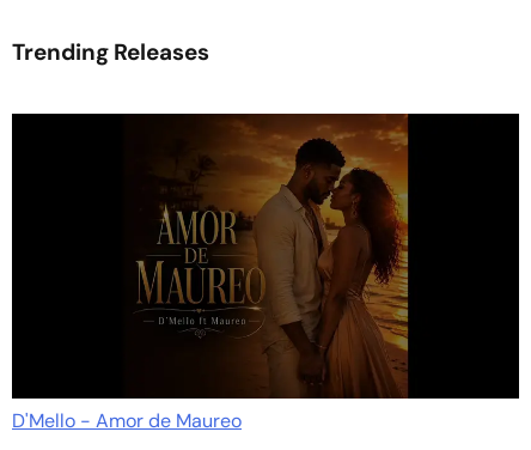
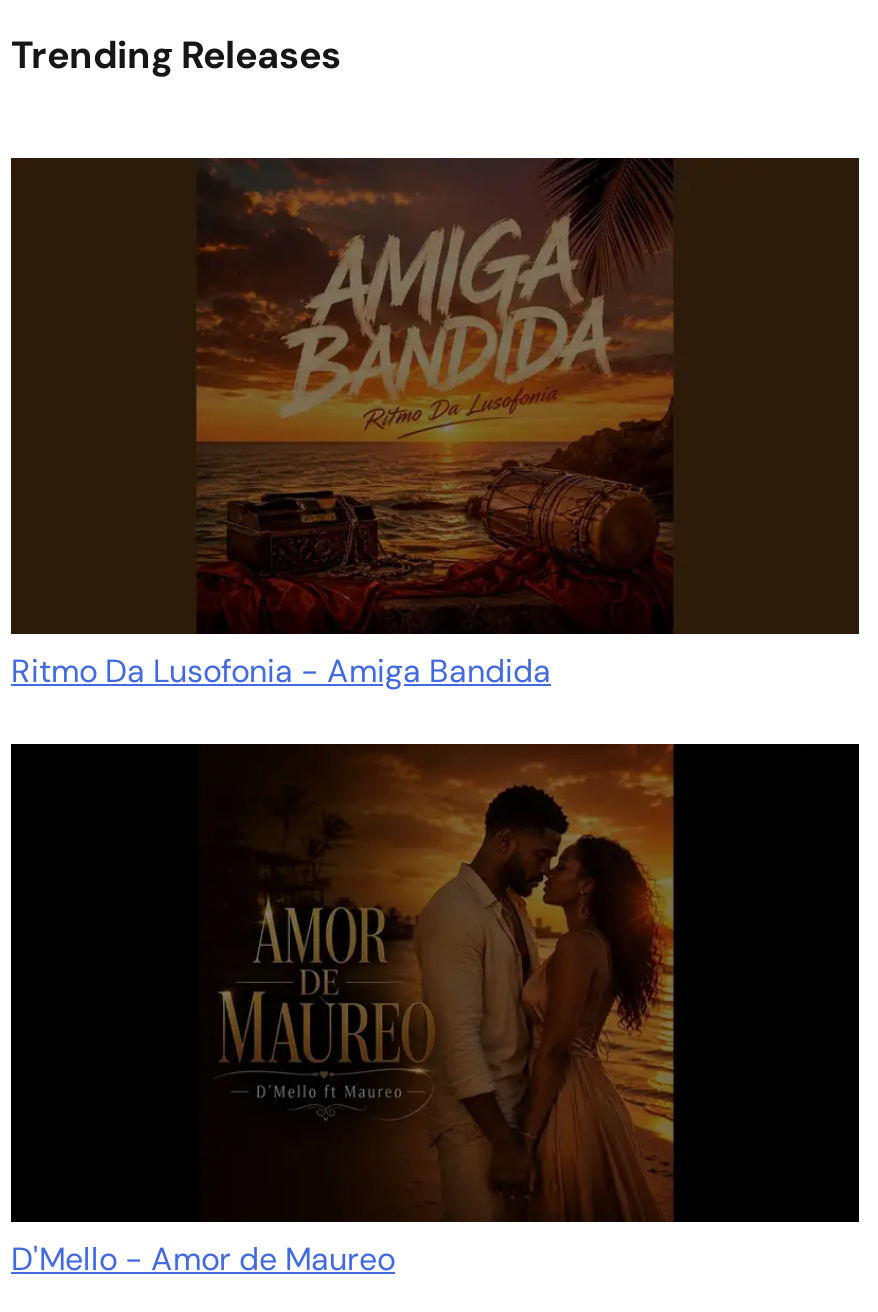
none -> [11,158,859,693] [image] | Ritmo Da Lusofonia - Amiga Bandida

